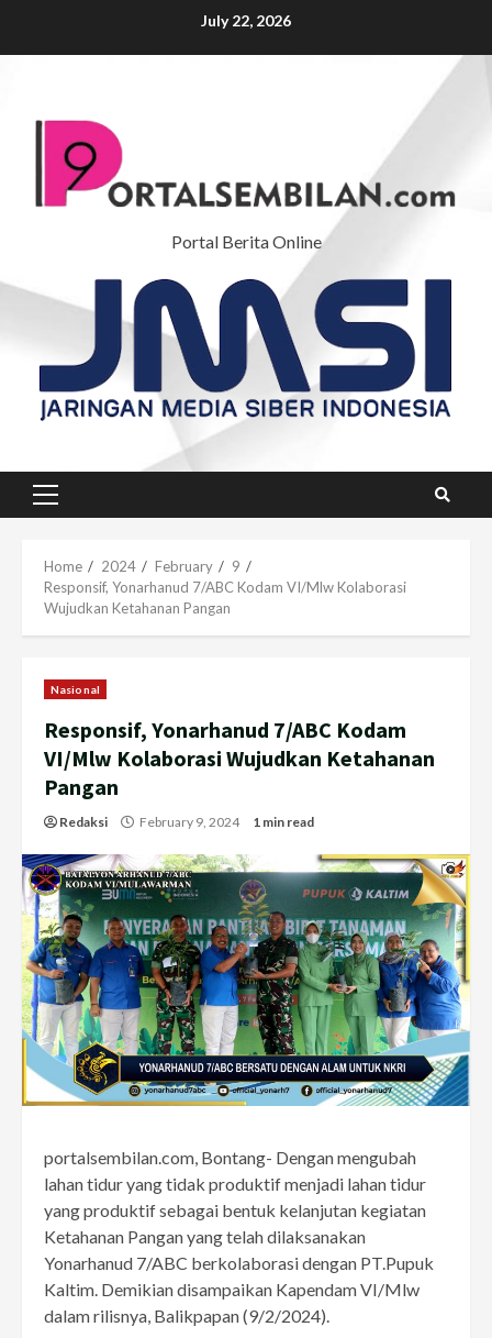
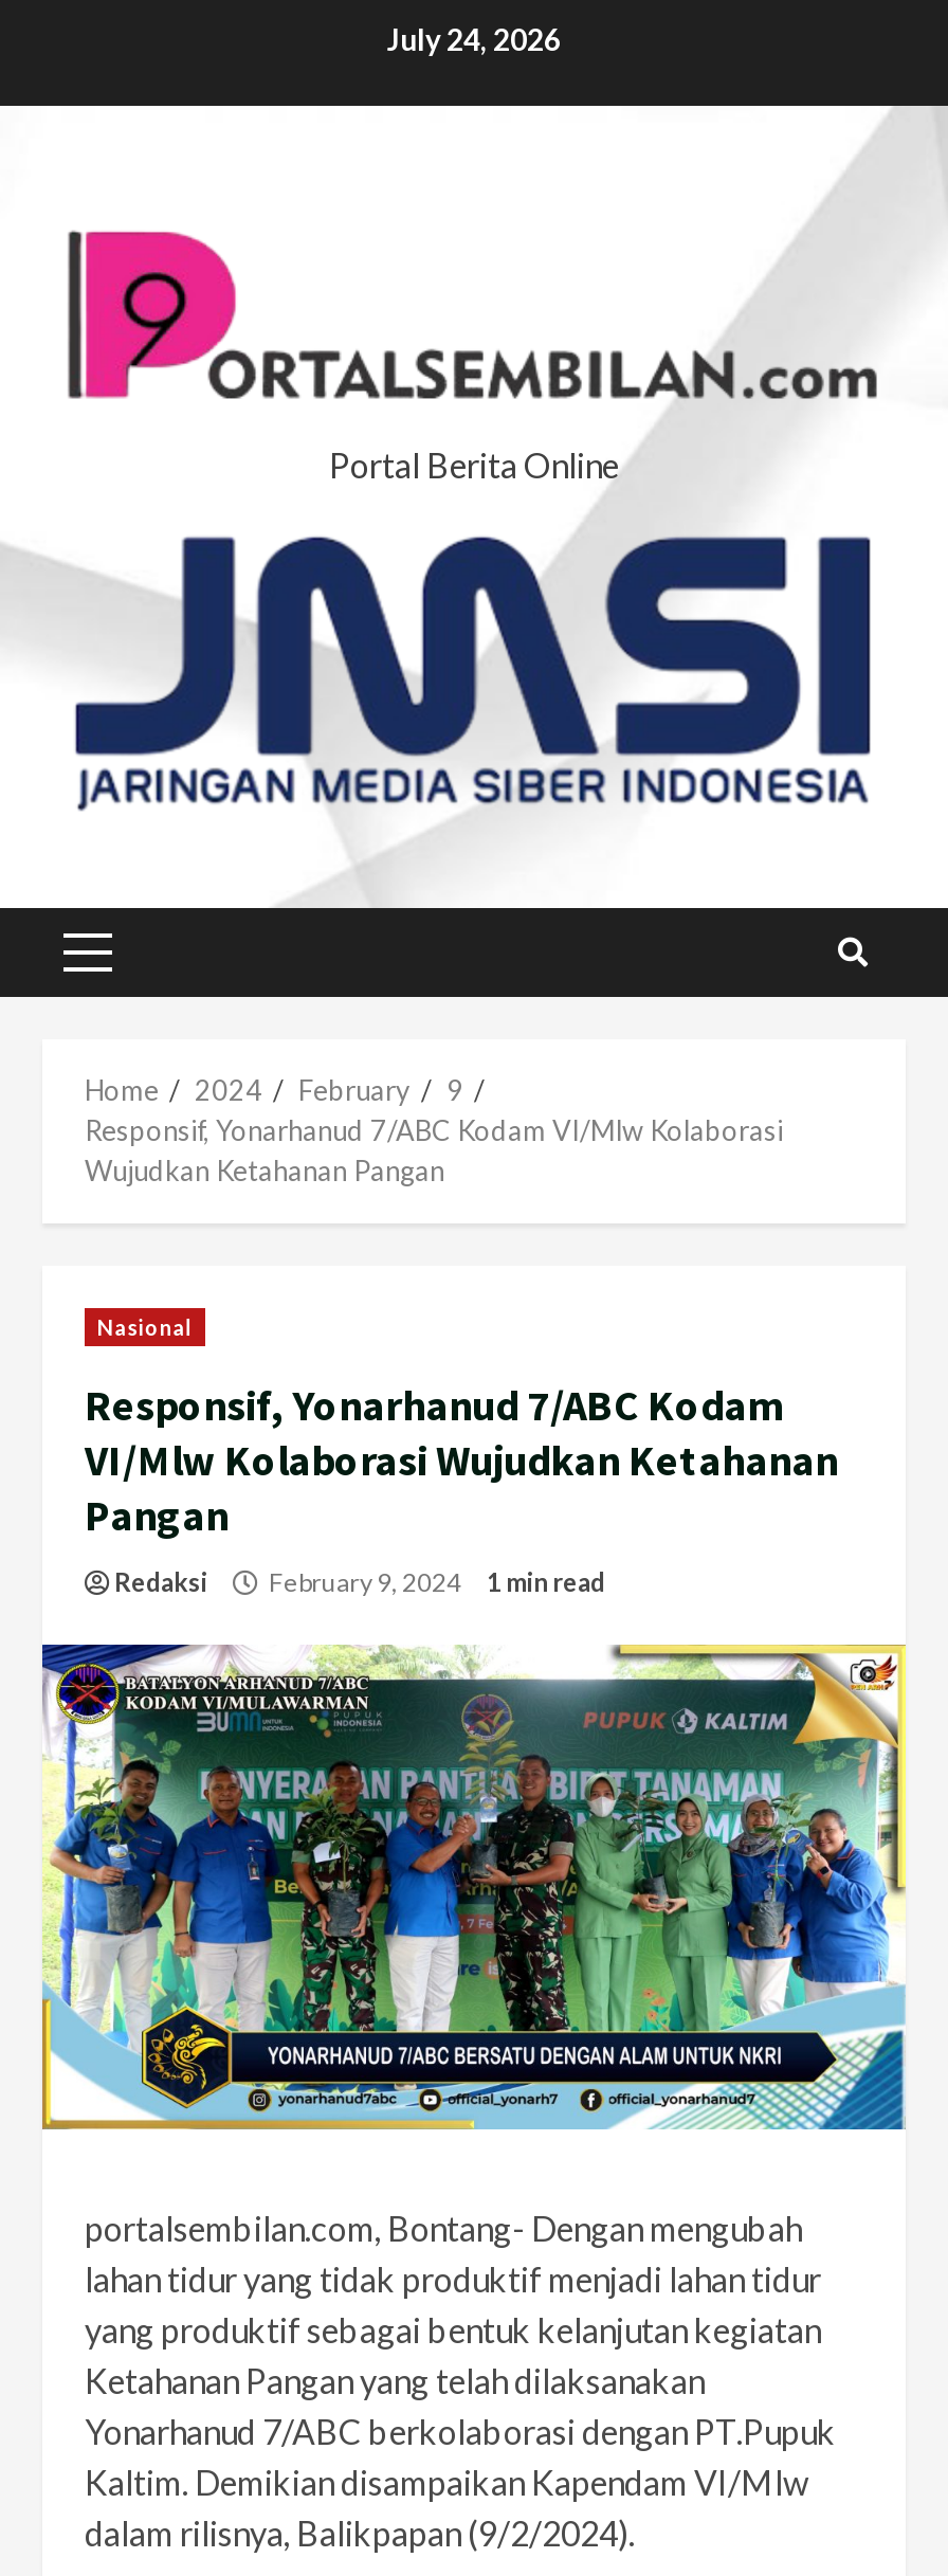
[201,10,291,29] July 22, 2026 -> [387,20,561,56] July 24, 2026

